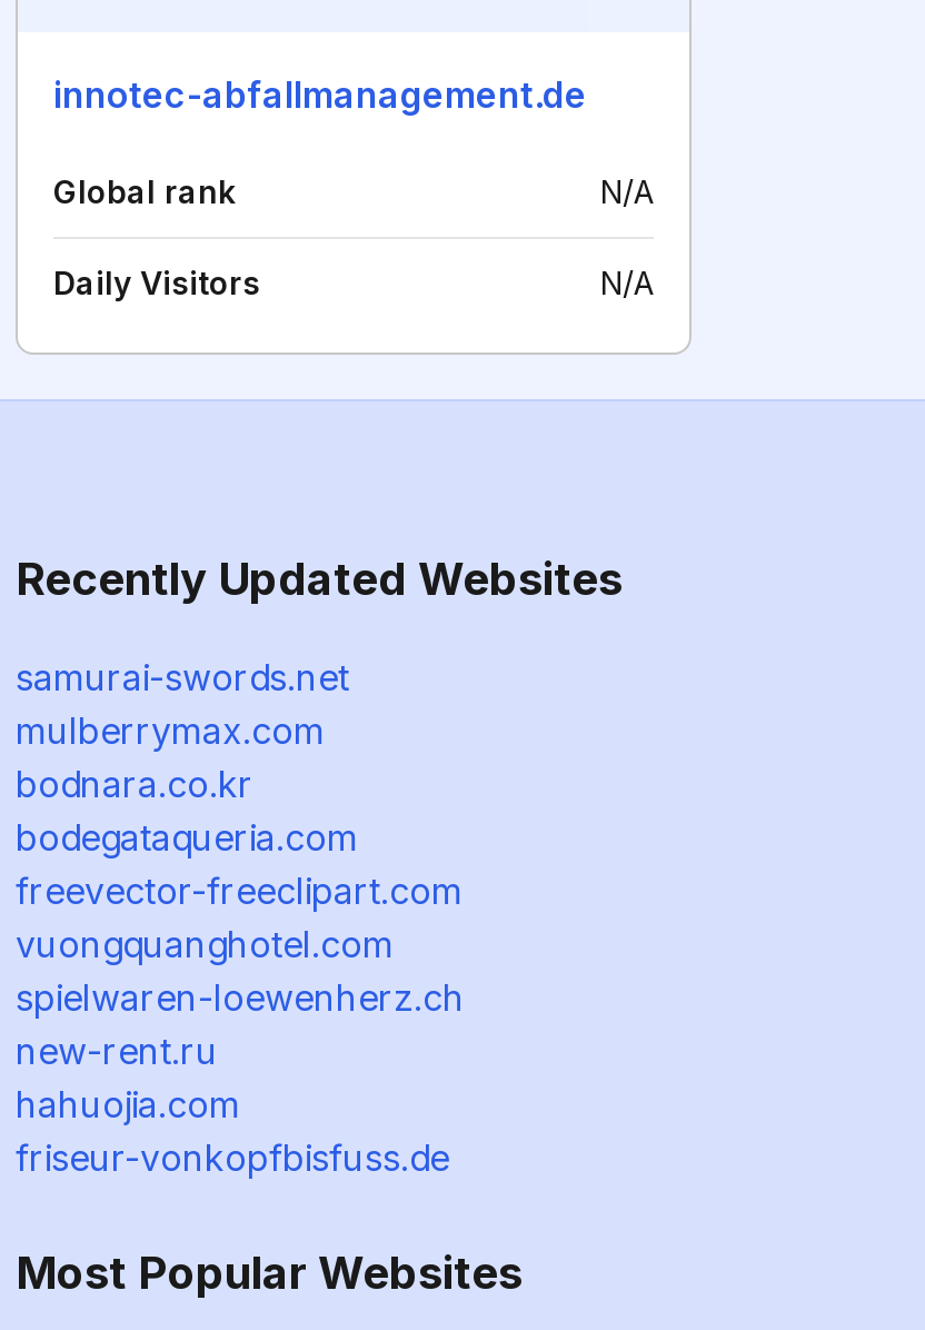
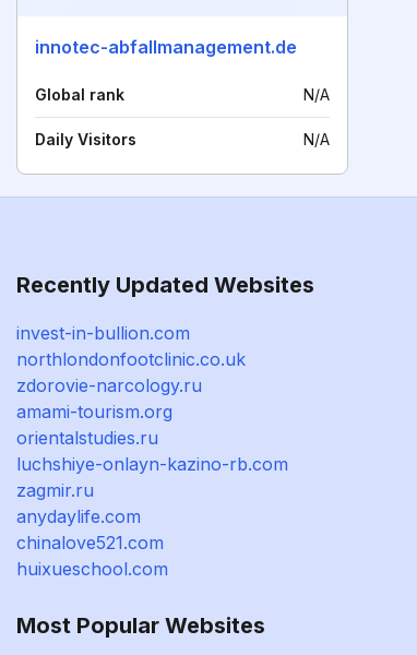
[16,655,465,1180] samurai-swords.net | mulberrymax.com | bodnara.co.kr | bodegataqueria.com | freevector-freeclipart.com | vuongquanghotel.com | spielwaren-loewenherz.ch | new-rent.ru | hahuojia.com | friseur-vonkopfbisfuss.de -> [16,322,288,580] invest-in-bullion.com | northlondonfootclinic.co.uk | zdorovie-narcology.ru | amami-tourism.org | orientalstudies.ru | luchshiye-onlayn-kazino-rb.com | zagmir.ru | anydaylife.com | chinalove521.com | huixueschool.com

